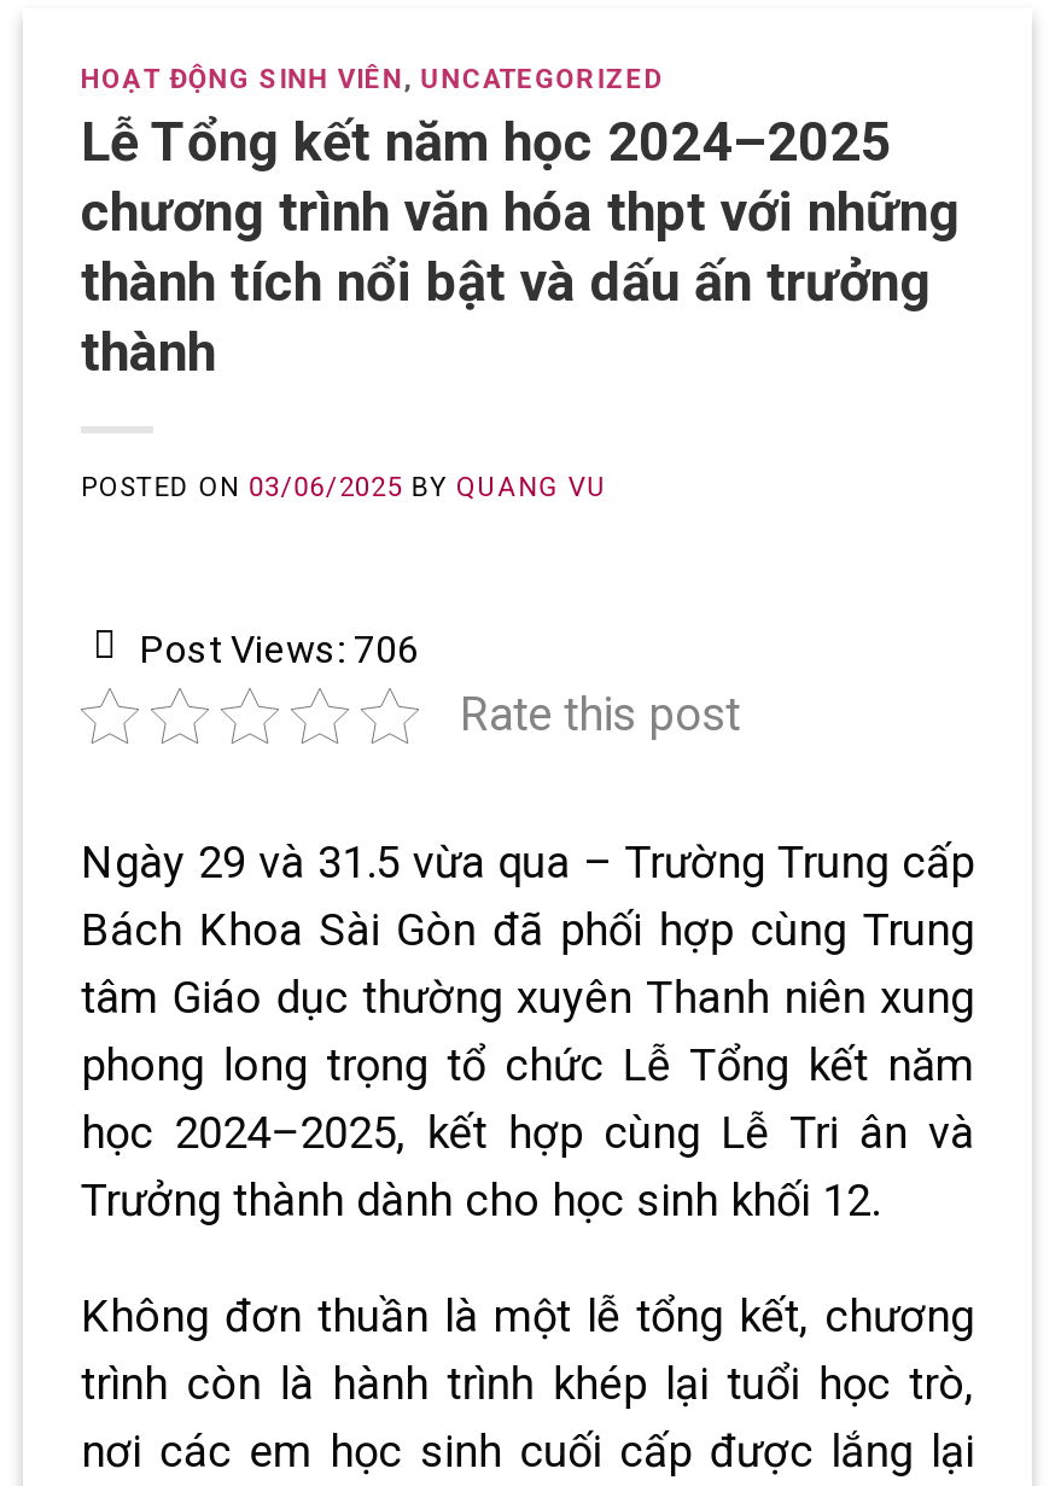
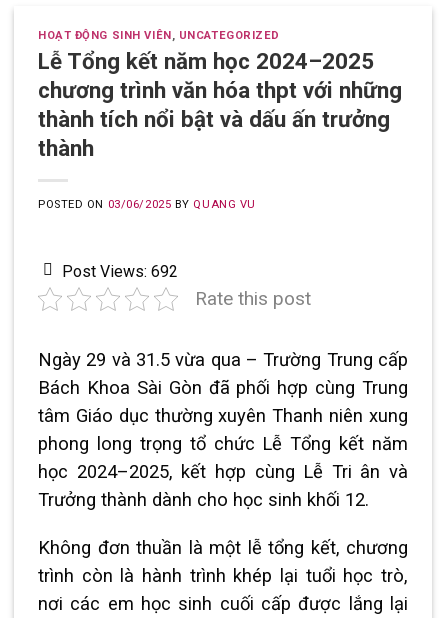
[139,626,419,671] Post Views: 706 -> [62,262,178,281] Post Views: 692

